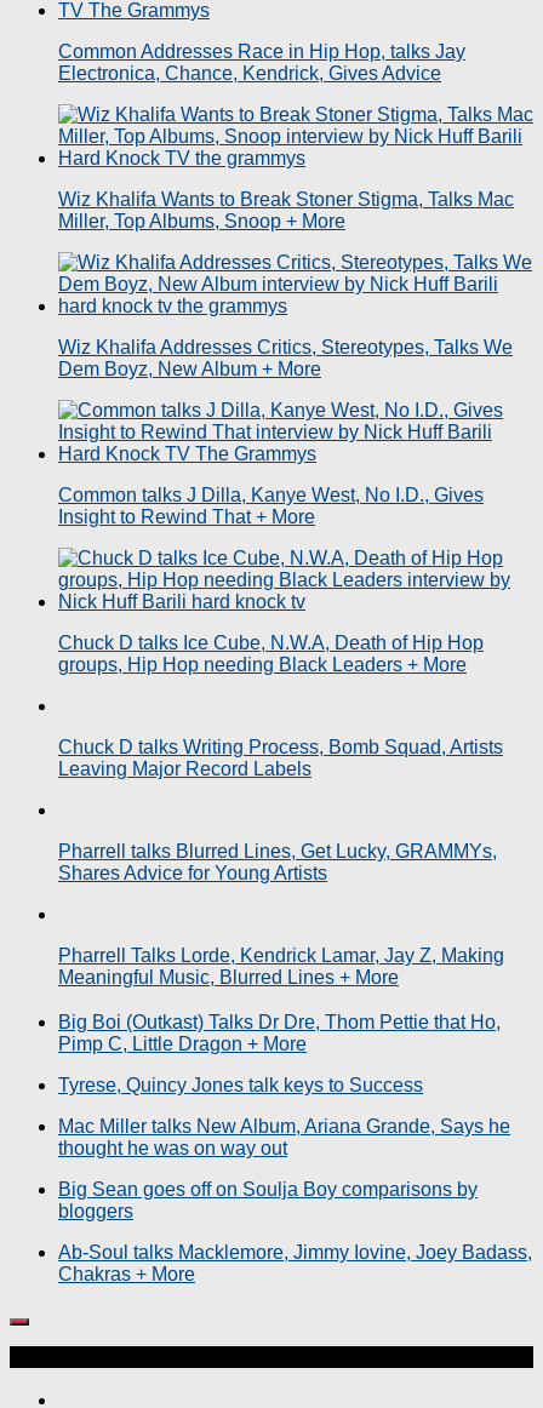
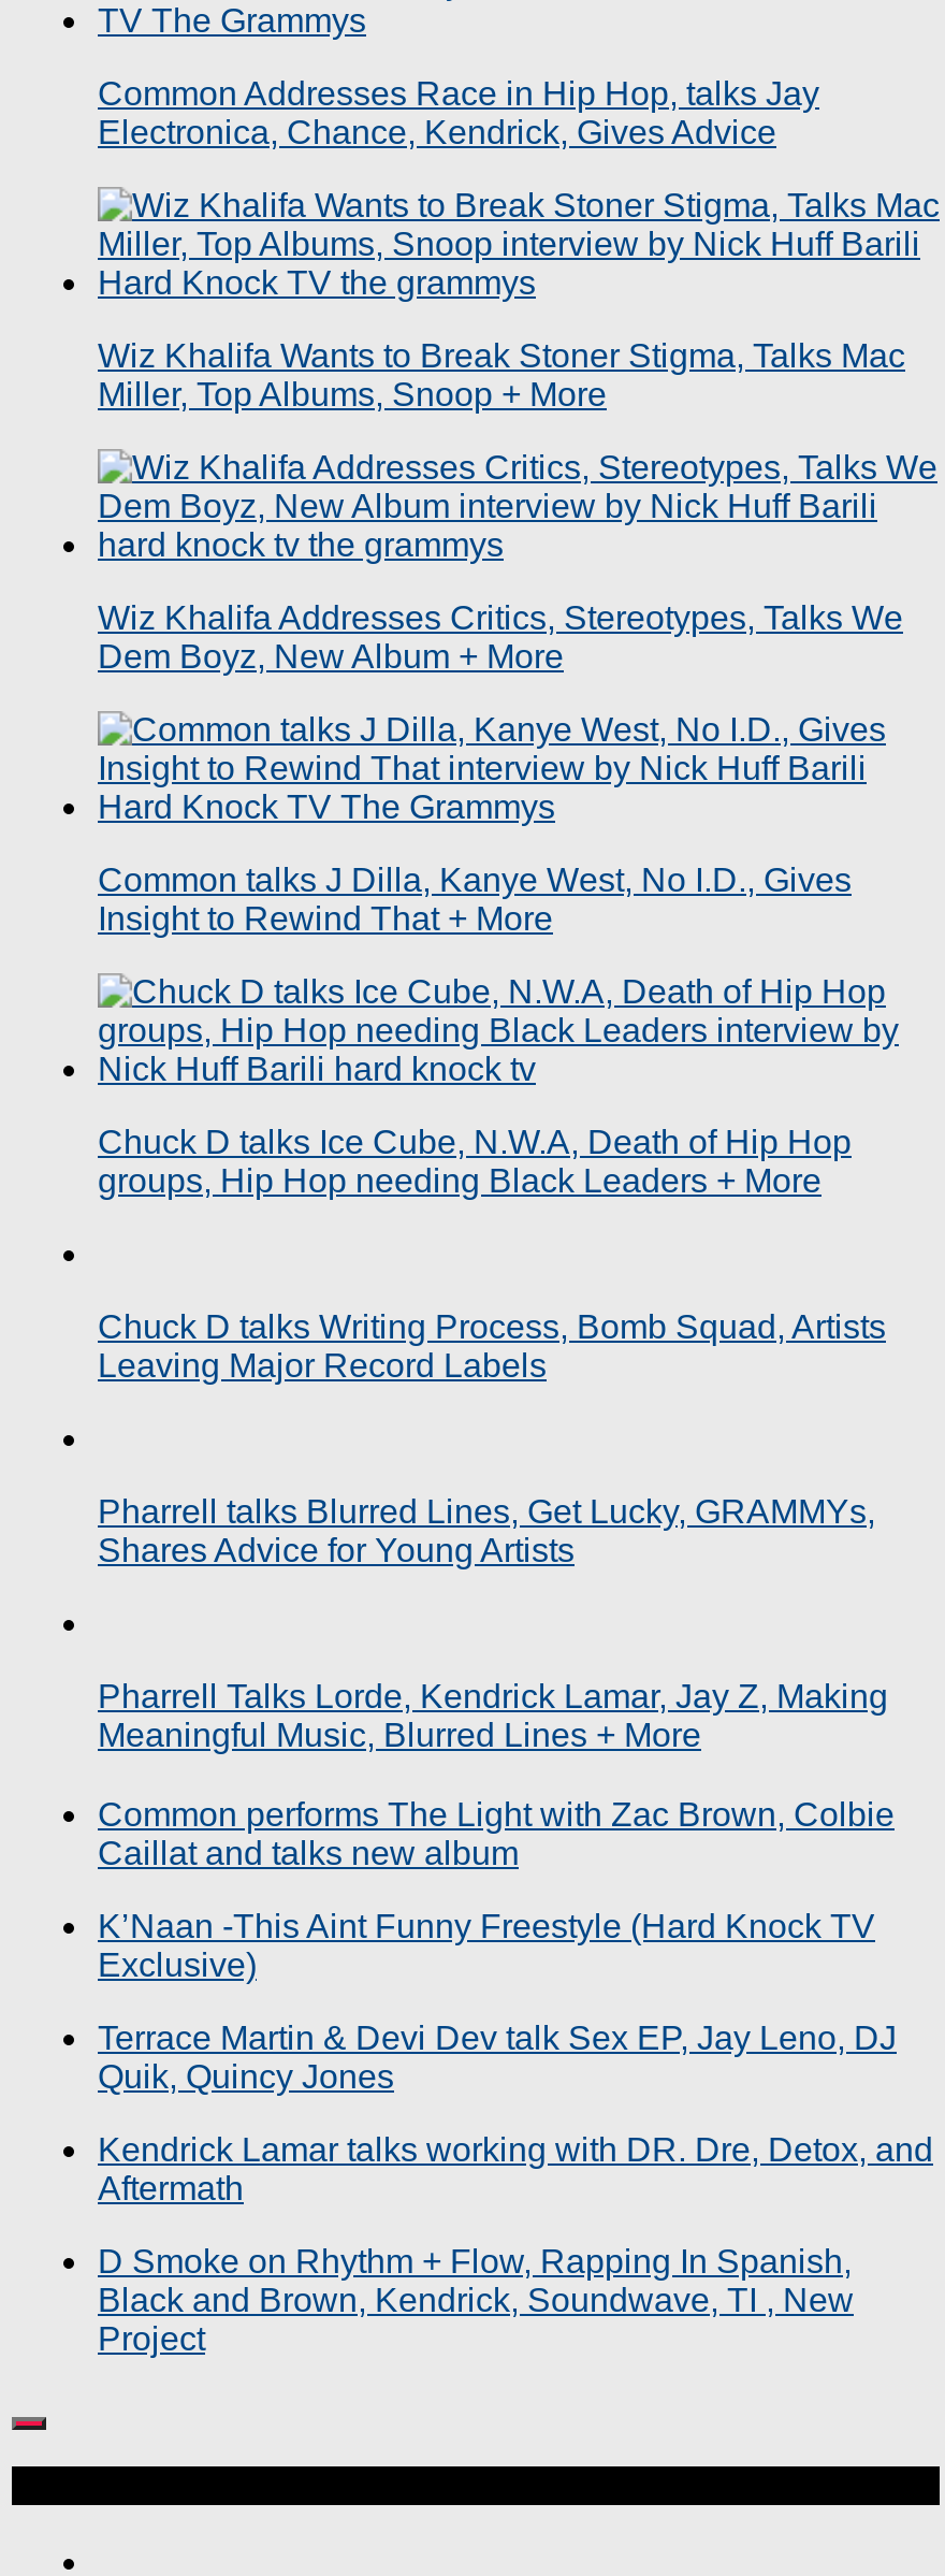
[58,1011,501,1054] Big Boi (Outkast) Talks Dr Dre, Thom Pettie that Ho, | Pimp C, Little Dragon + More -> [98,1795,895,1870] Common performs The Light with Zac Brown, Colbie | Caillat and talks new album
[58,1074,423,1095] Tyrese, Quincy Jones talk keys to Success -> [98,1907,875,1982] K’Naan -This Aint Funny Freestyle (Hard Knock TV | Exclusive)
[58,1115,510,1158] Mac Miller talks New Album, Ariana Grande, Says he | thought he was on way out -> [98,2019,897,2094] Terrace Martin & Devi Dev talk Sex EP, Jay Leno, DJ | Quik, Quincy Jones
[58,1179,478,1221] Big Sean goes off on Soulja Boy comparisons by | bloggers -> [98,2130,933,2206] Kendrick Lamar talks working with DR. Dre, Detox, and | Aftermath
[58,1242,532,1284] Ab-Soul talks Macklemore, Jimmy Iovine, Joey Badass, | Chakras + More -> [98,2242,854,2356] D Smoke on Rhythm + Flow, Rapping In Spanish, | Black and Brown, Kendrick, Soundwave, TI , New | Project

